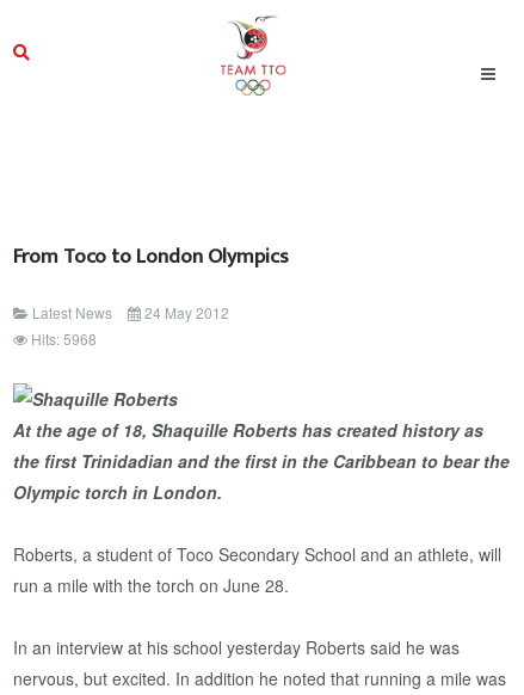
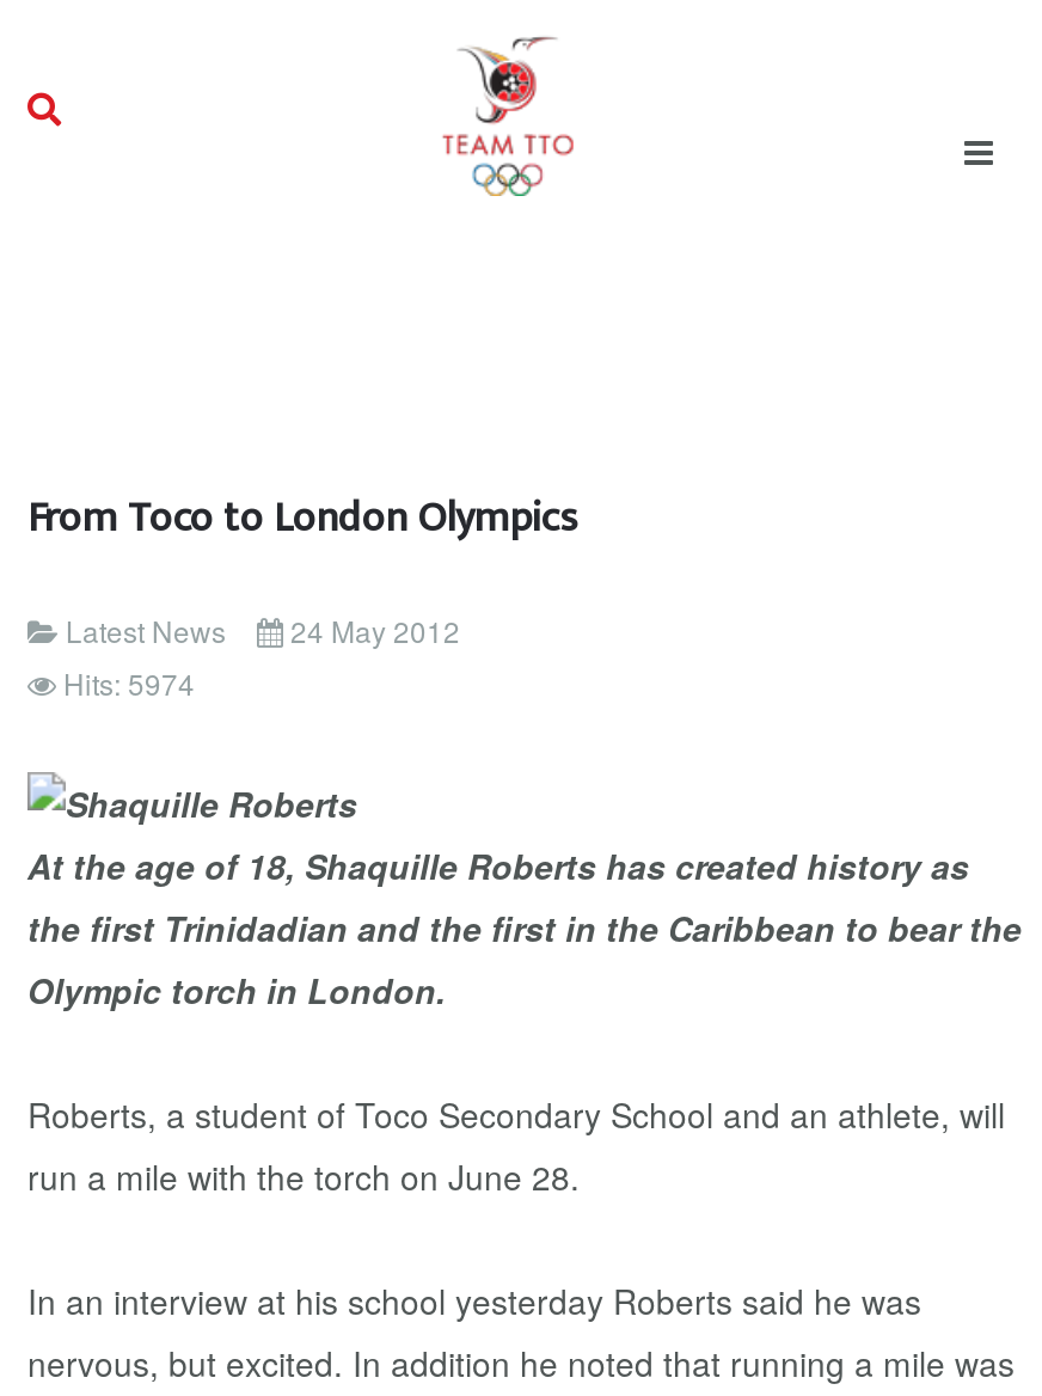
[31,328,97,349] Hits: 5968 -> [63,662,195,703] Hits: 5974

